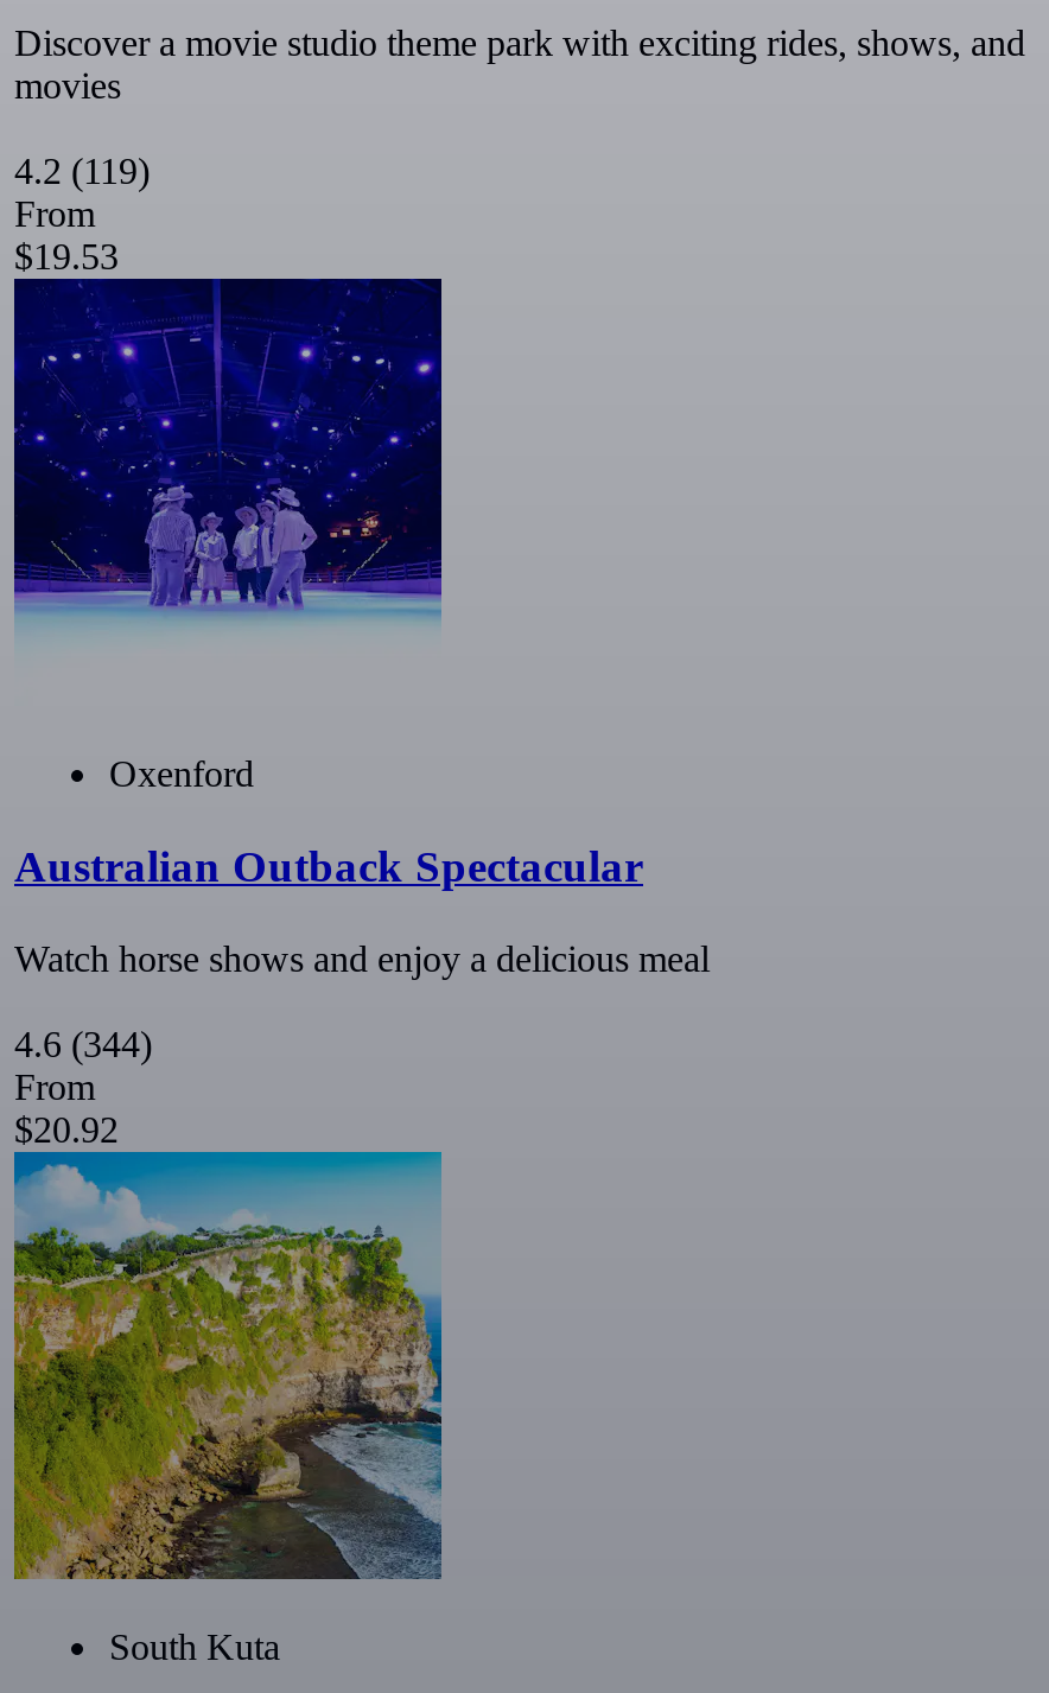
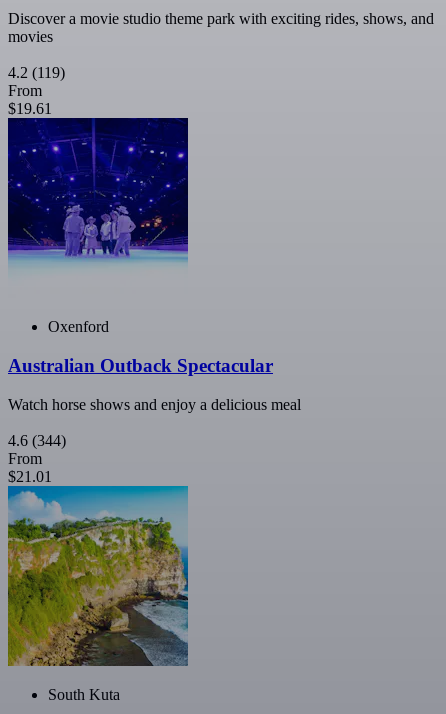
[14,237,119,277] $19.53 -> [8,100,52,117] $19.61
[14,1108,119,1149] $20.92 -> [8,468,52,485] $21.01

